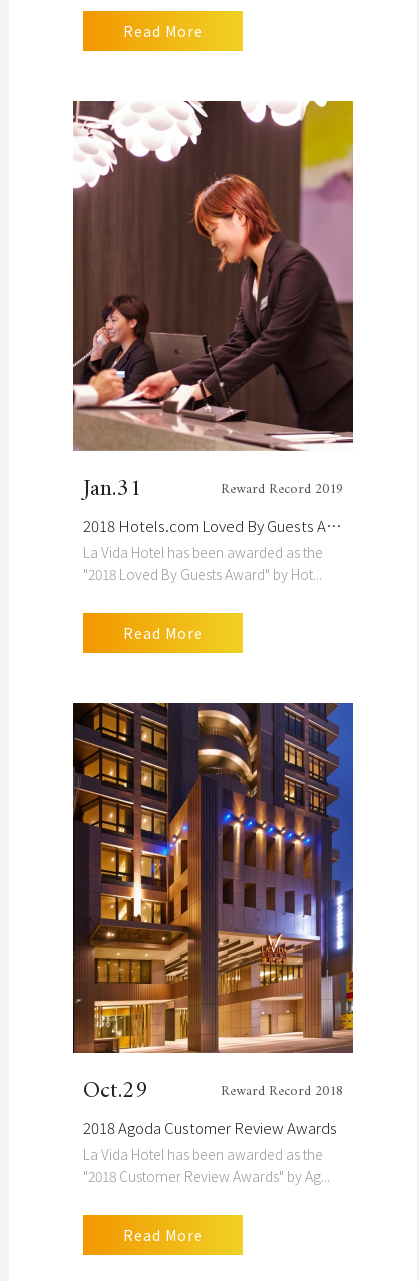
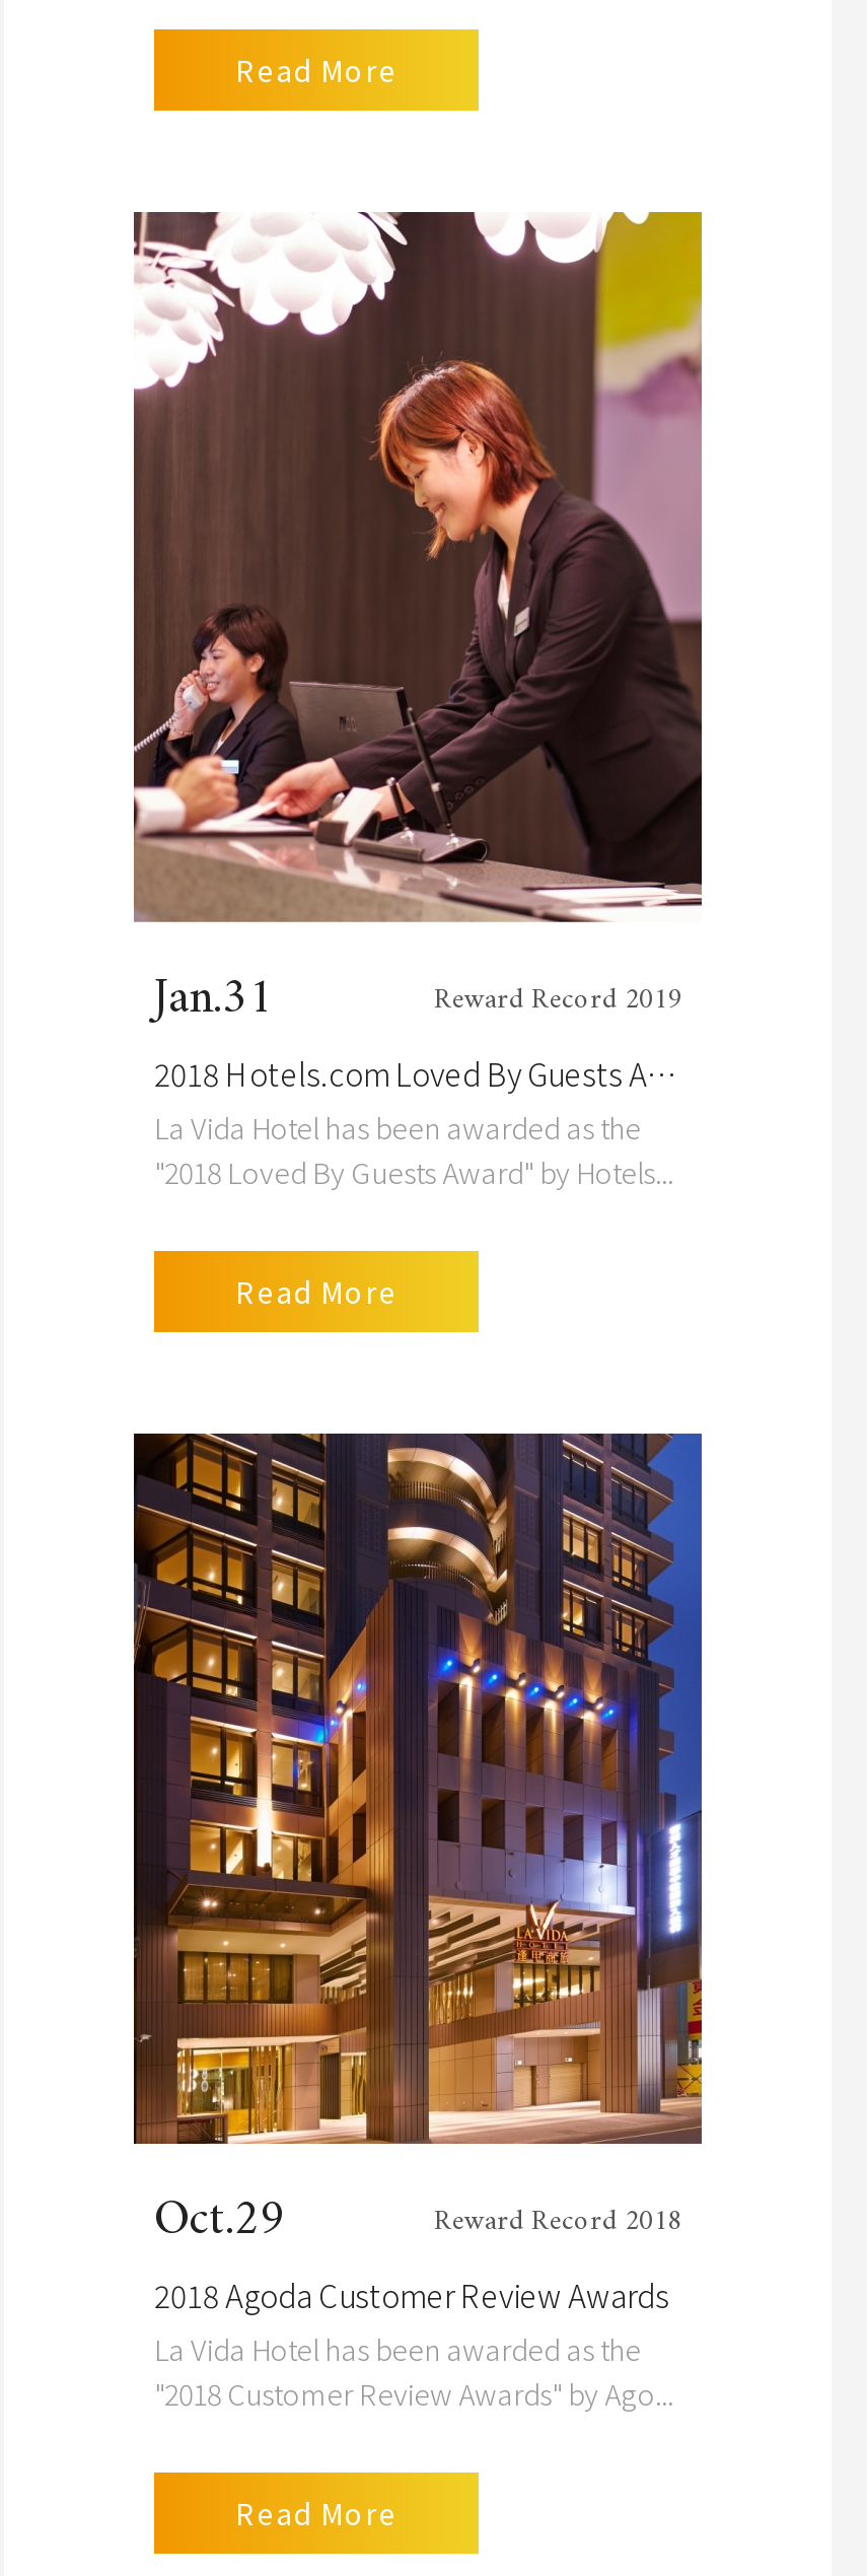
[83,564,322,584] "2018 Loved By Guests Award" by Hot... -> [154,1152,673,1192] "2018 Loved By Guests Award" by Hotels...
[83,1166,330,1186] "2018 Customer Review Awards" by Ag... -> [154,2373,673,2414] "2018 Customer Review Awards" by Ago...

